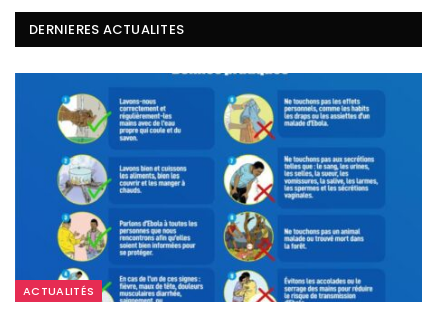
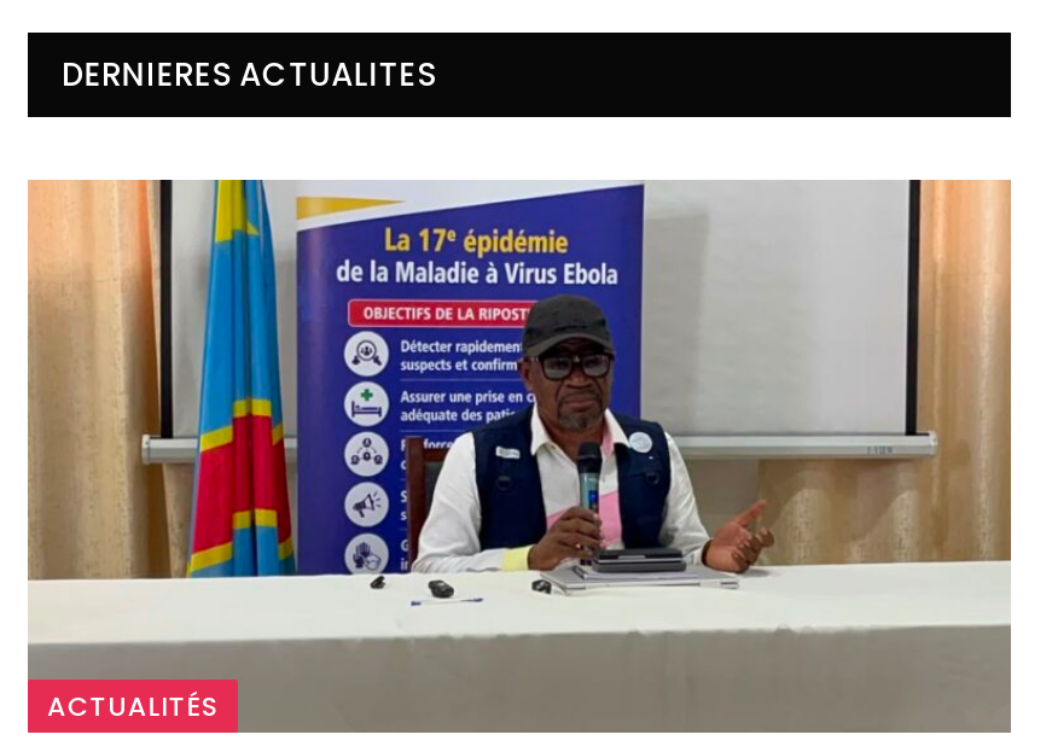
[14,72,423,303] [image] -> [25,177,1013,735] [image]

